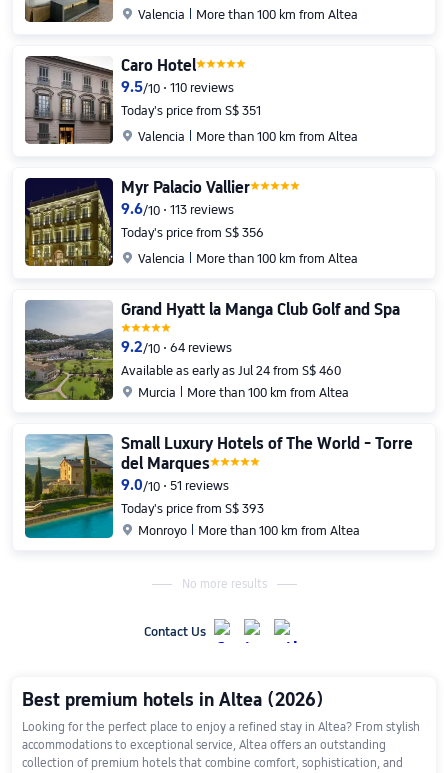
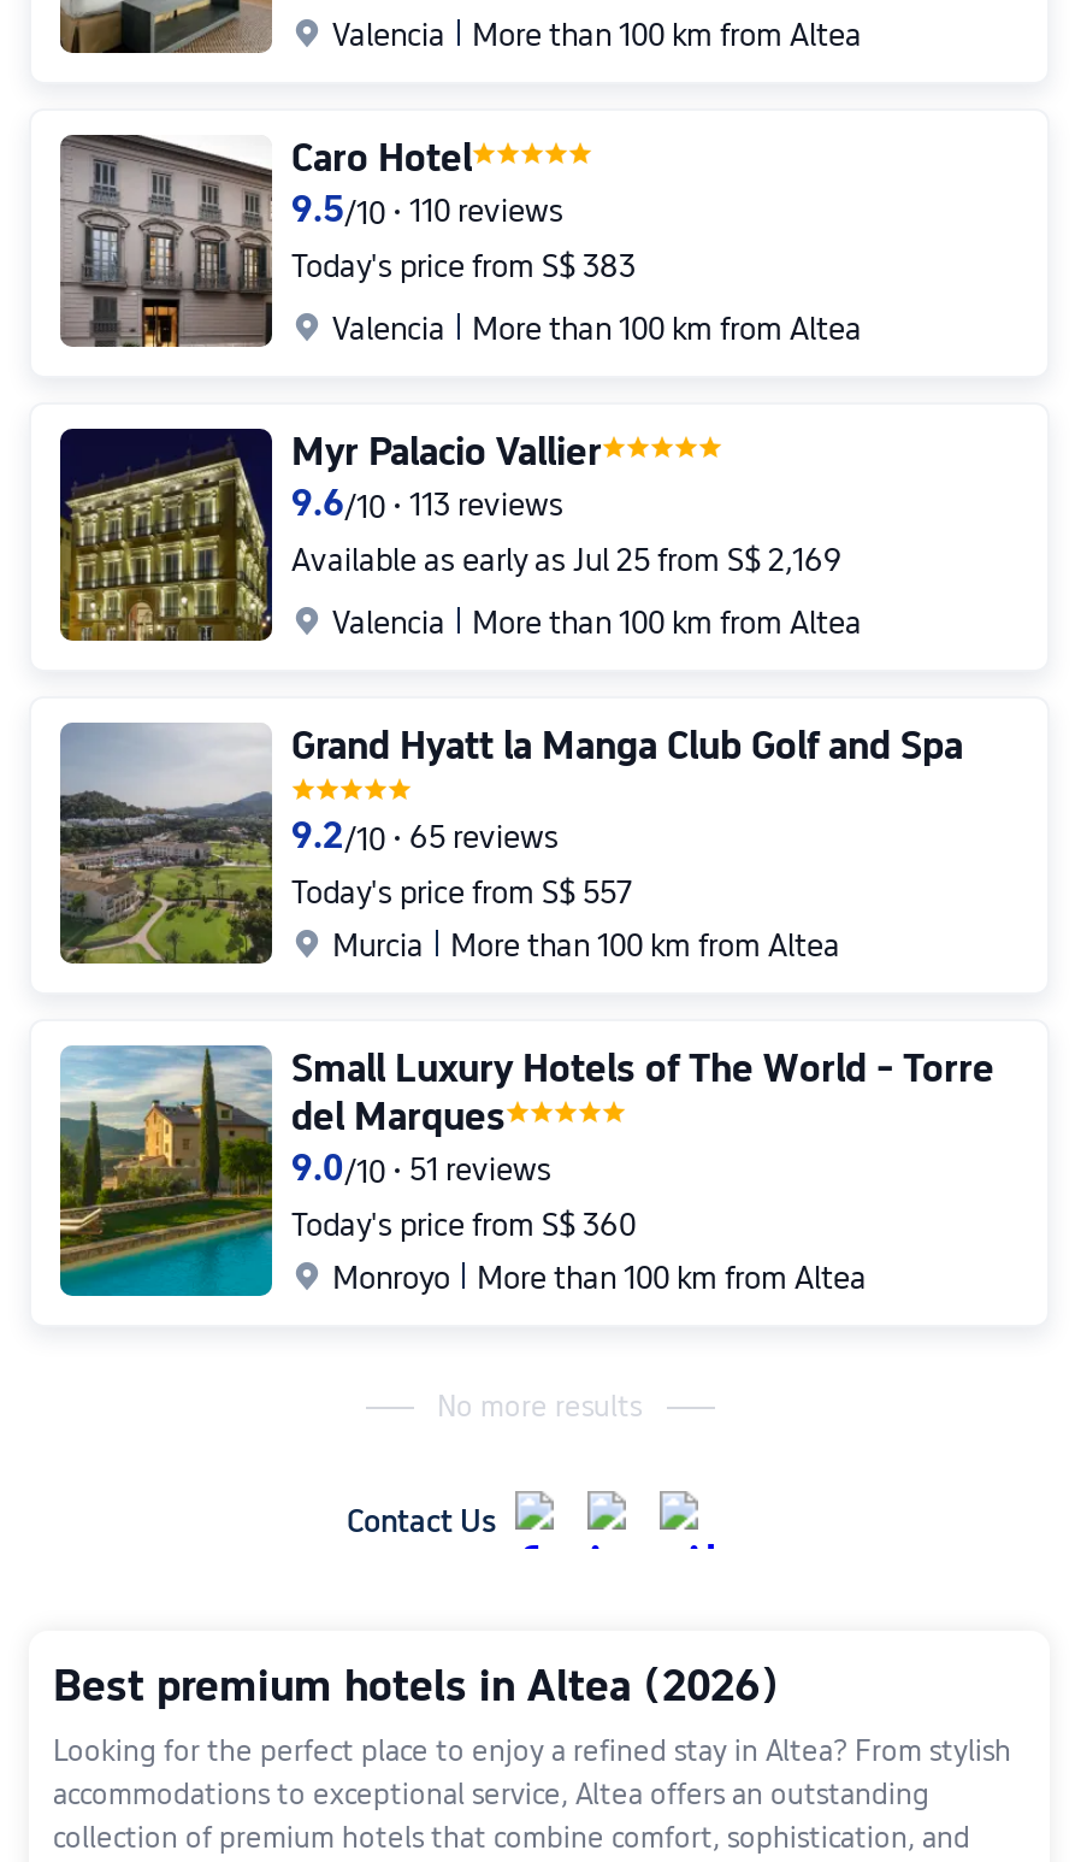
[121,103,261,118] Today's price from S$ 351 -> [291,248,636,284] Today's price from S$ 383
[121,225,264,240] Today's price from S$ 356 -> [291,542,843,578] Available as early as Jul 25 from S$ 2,169
[121,338,232,356] 9.2/10 64 reviews -> [291,815,559,858] 9.2/10 65 reviews
[121,363,341,378] Available as early as Jul 24 from S$ 460 -> [291,874,631,911] Today's price from S$ 557
[121,501,264,516] Today's price from S$ 393 -> [291,1207,636,1243] Today's price from S$ 360

